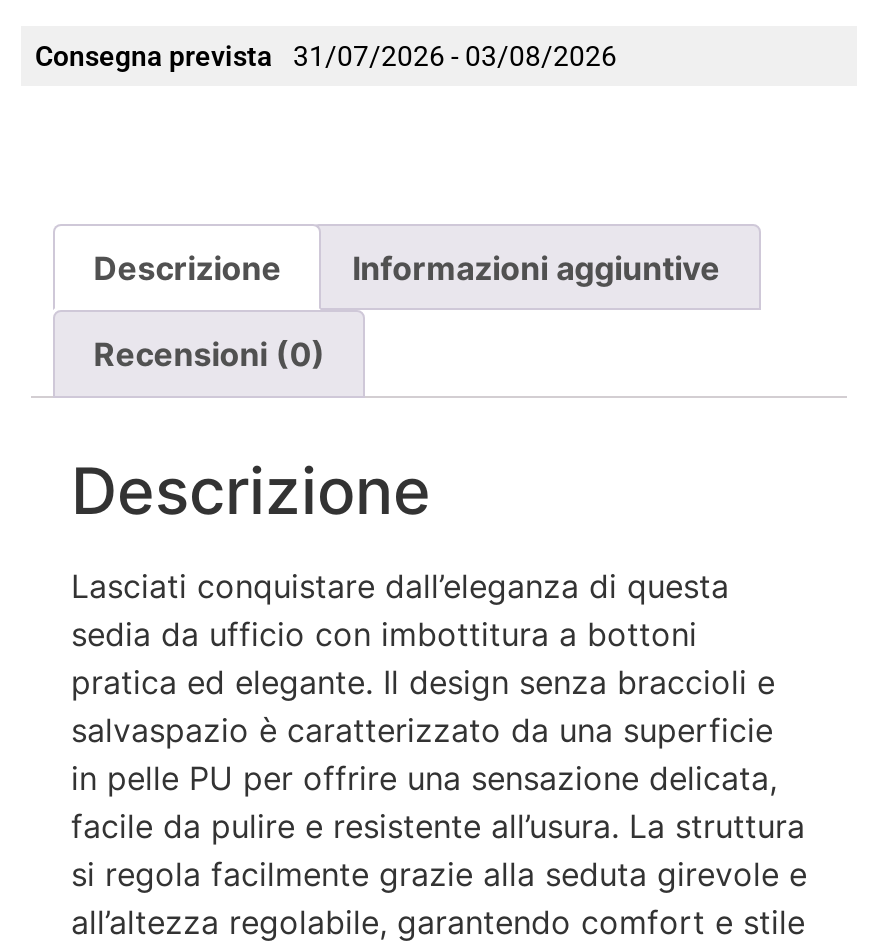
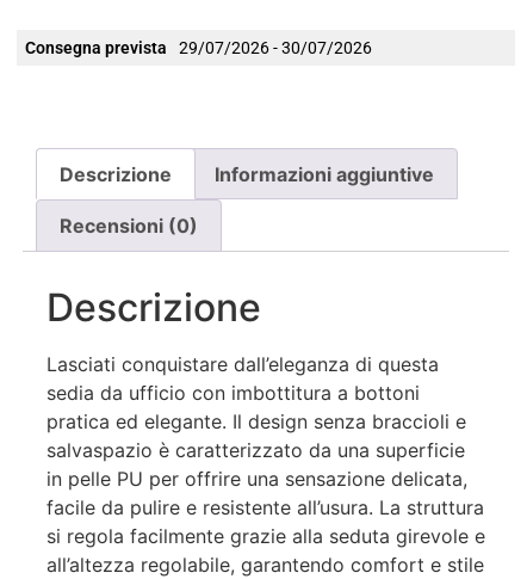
[35,39,617,71] Consegna prevista 31/07/2026 - 03/08/2026 -> [25,38,372,57] Consegna prevista 29/07/2026 - 30/07/2026

